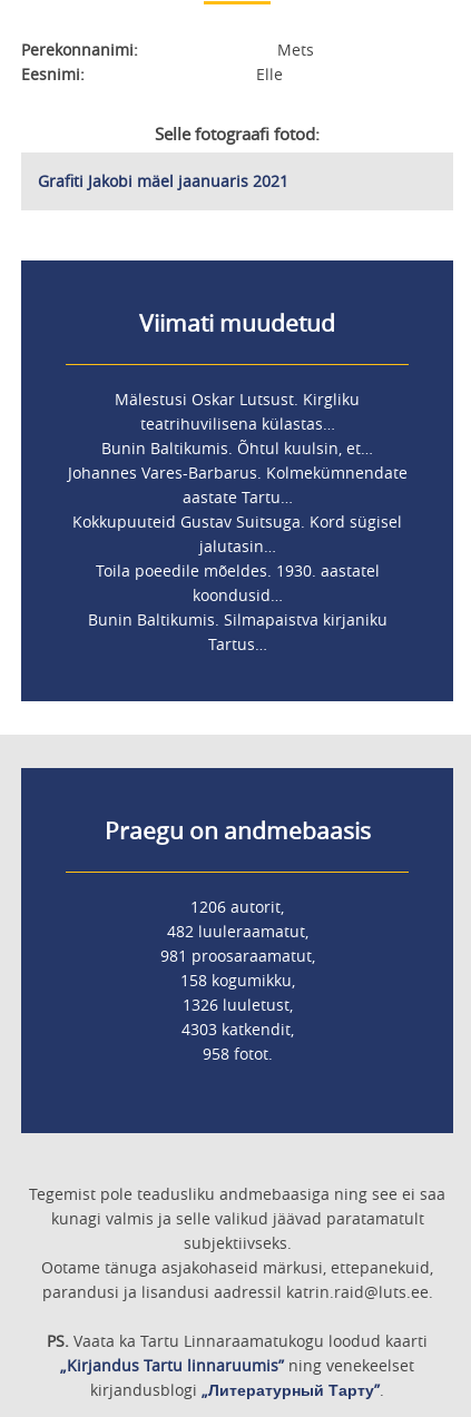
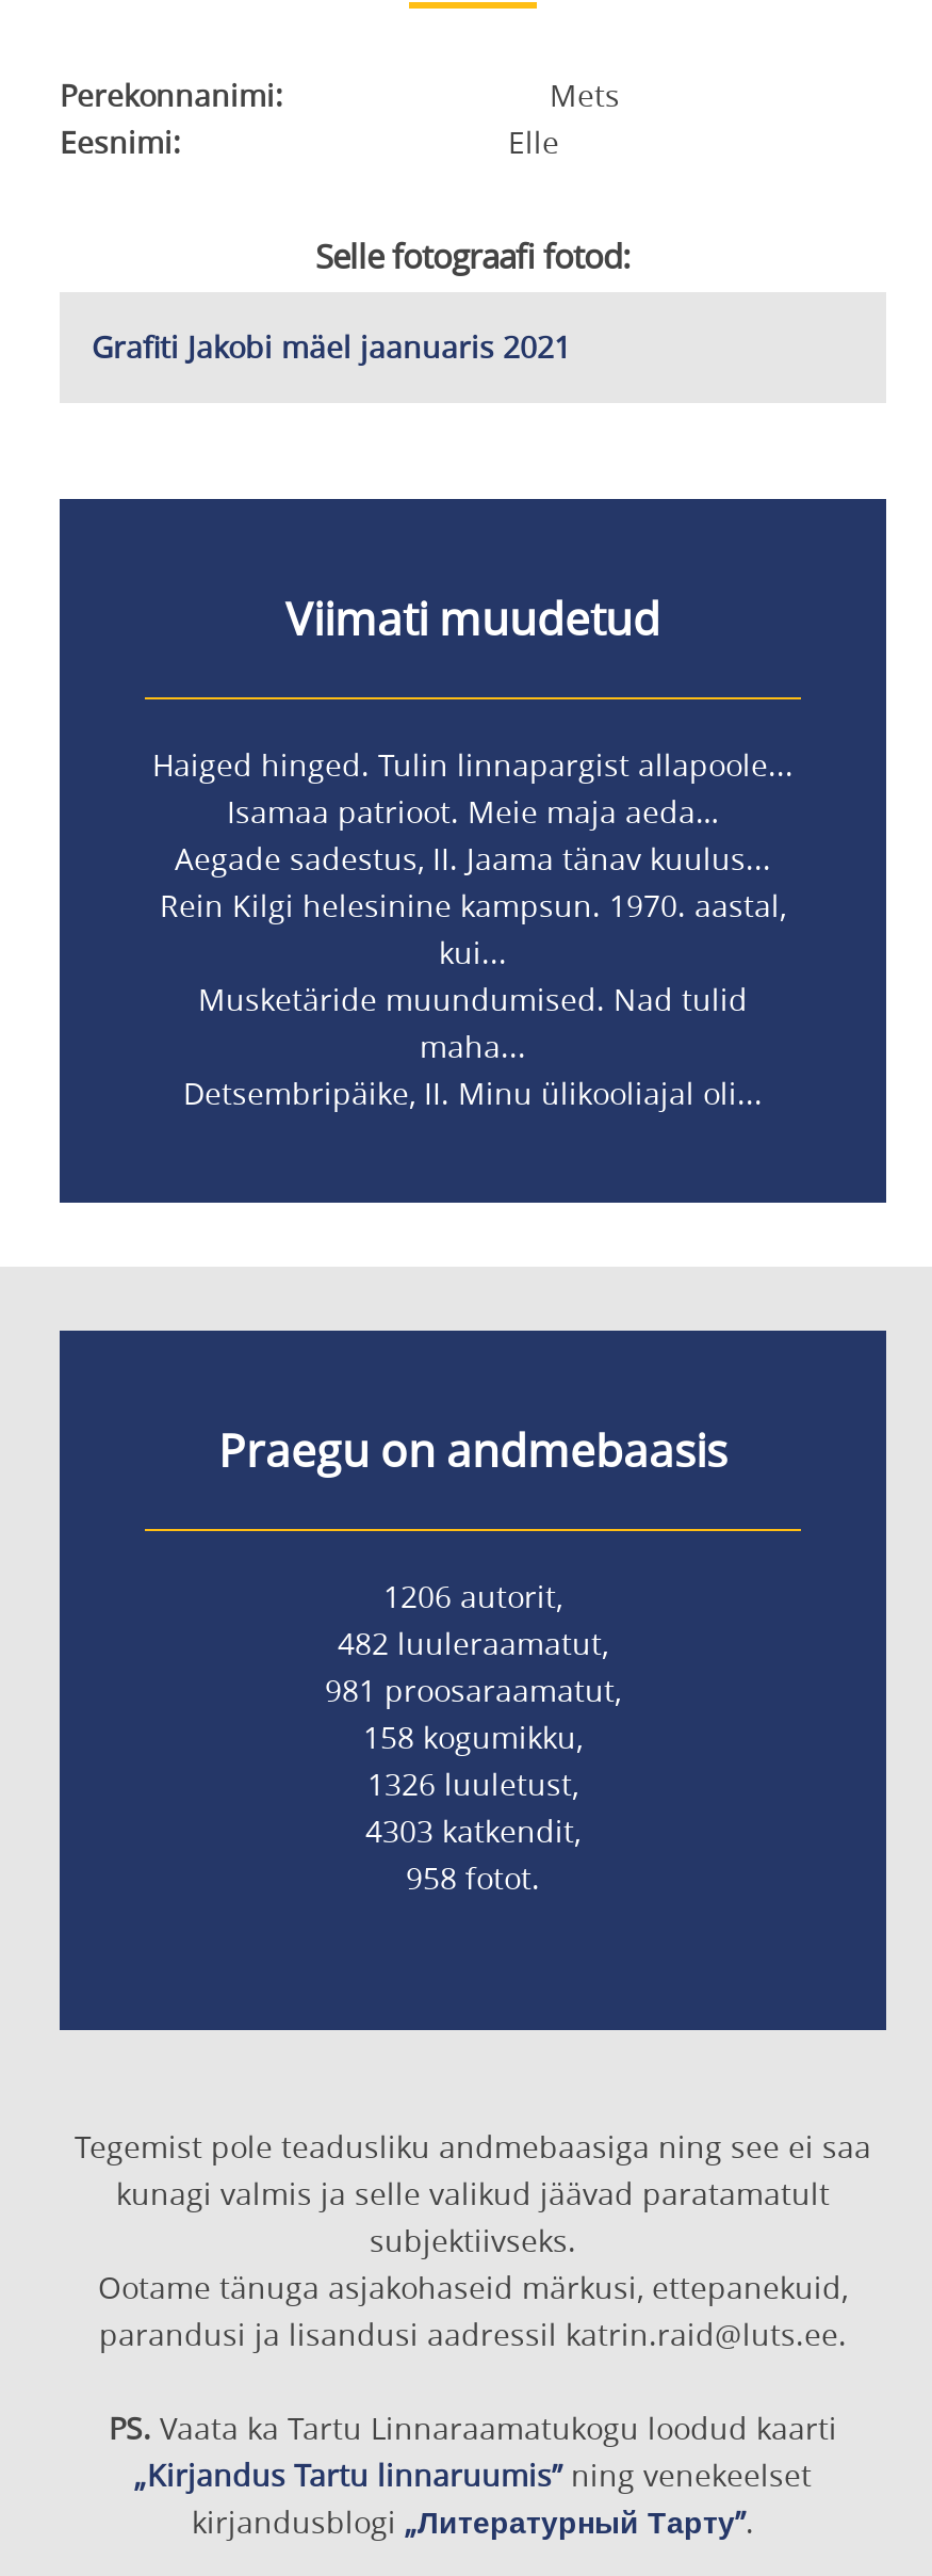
[67,388,407,655] Mälestusi Oskar Lutsust. Kirgliku | teatrihuvilisena külastas… | Bunin Baltikumis. Õhtul kuulsin, et… | Johannes Vares-Barbarus. Kolmekümnendate | aastate Tartu… | Kokkupuuteid Gustav Suitsuga. Kord sügisel | jalutasin… | Toila poeedile mõeldes. 1930. aastatel | koondusid… | Bunin Baltikumis. Silmapaistva kirjaniku | Tartus… -> [152,744,794,1113] Haiged hinged. Tulin linnapargist allapoole... | Isamaa patrioot. Meie maja aeda… | Aegade sadestus, II. Jaama tänav kuulus... | Rein Kilgi helesinine kampsun. 1970. aastal, | kui... | Musketäride muundumised. Nad tulid | maha... | Detsembripäike, II. Minu ülikooliajal oli...

